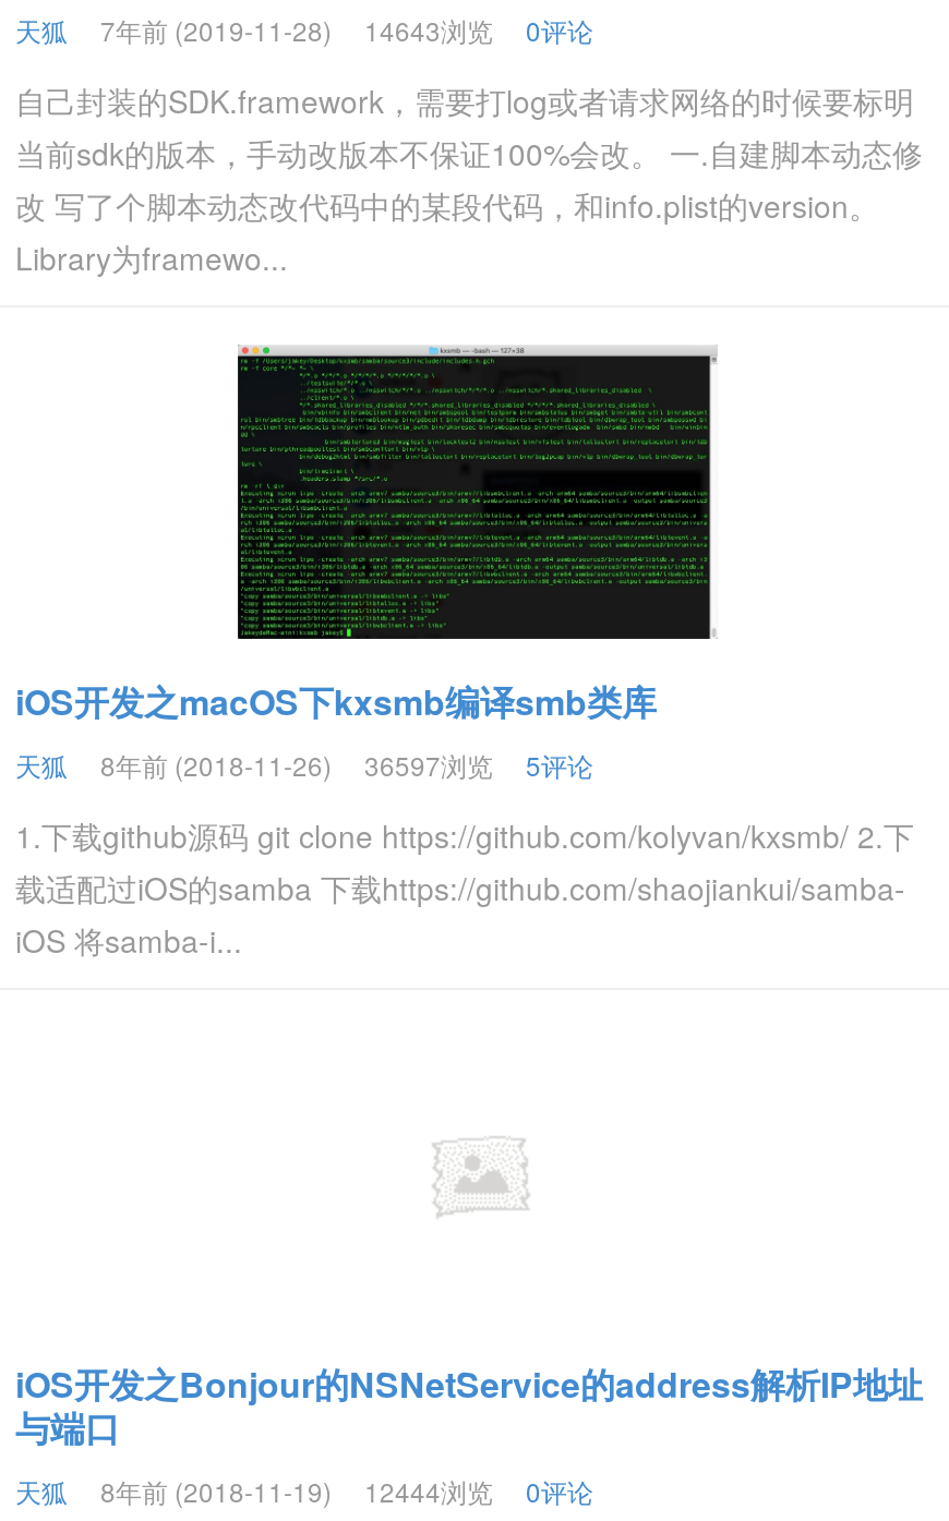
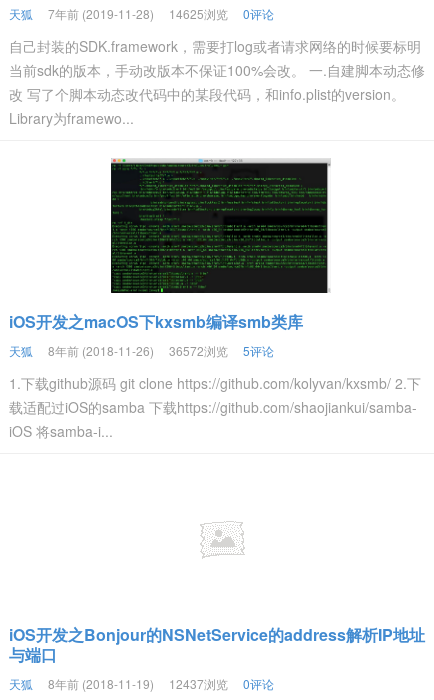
[15,11,593,48] 天狐 7年前 (2019-11-28) 14643浏览 0评论 -> [9,5,274,22] 天狐 7年前 (2019-11-28) 14625浏览 0评论
[15,746,593,783] 天狐 8年前 (2018-11-26) 36597浏览 5评论 -> [9,342,274,359] 天狐 8年前 (2018-11-26) 36572浏览 5评论
[15,1472,593,1509] 天狐 8年前 (2018-11-19) 12444浏览 0评论 -> [9,675,274,692] 天狐 8年前 (2018-11-19) 12437浏览 0评论

